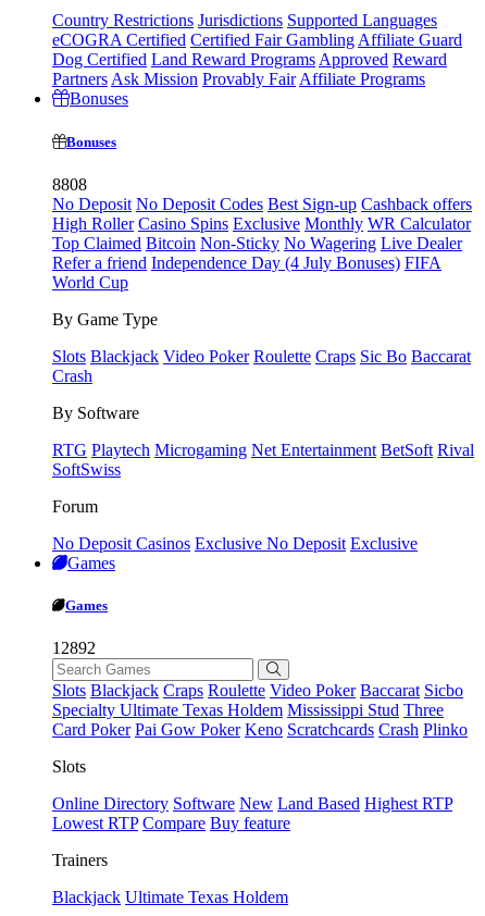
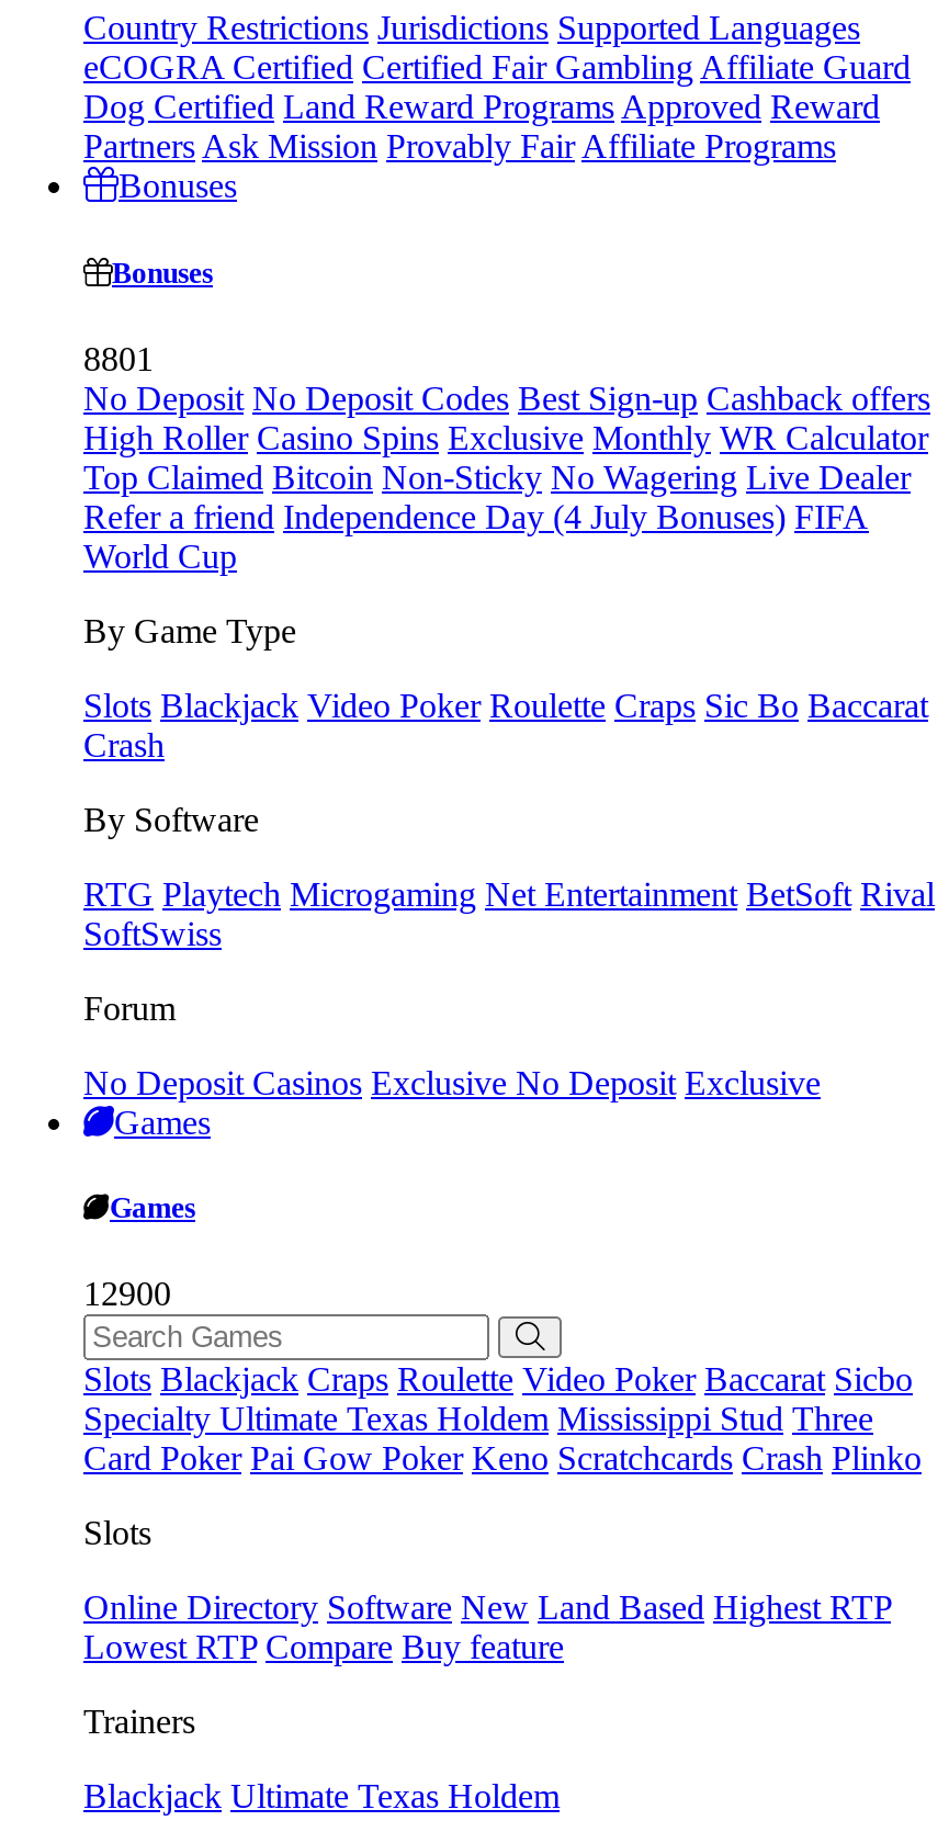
[52,175,87,193] 8808 -> [83,339,154,377] 8801
[52,639,96,657] 12892 -> [83,1275,171,1312] 12900

